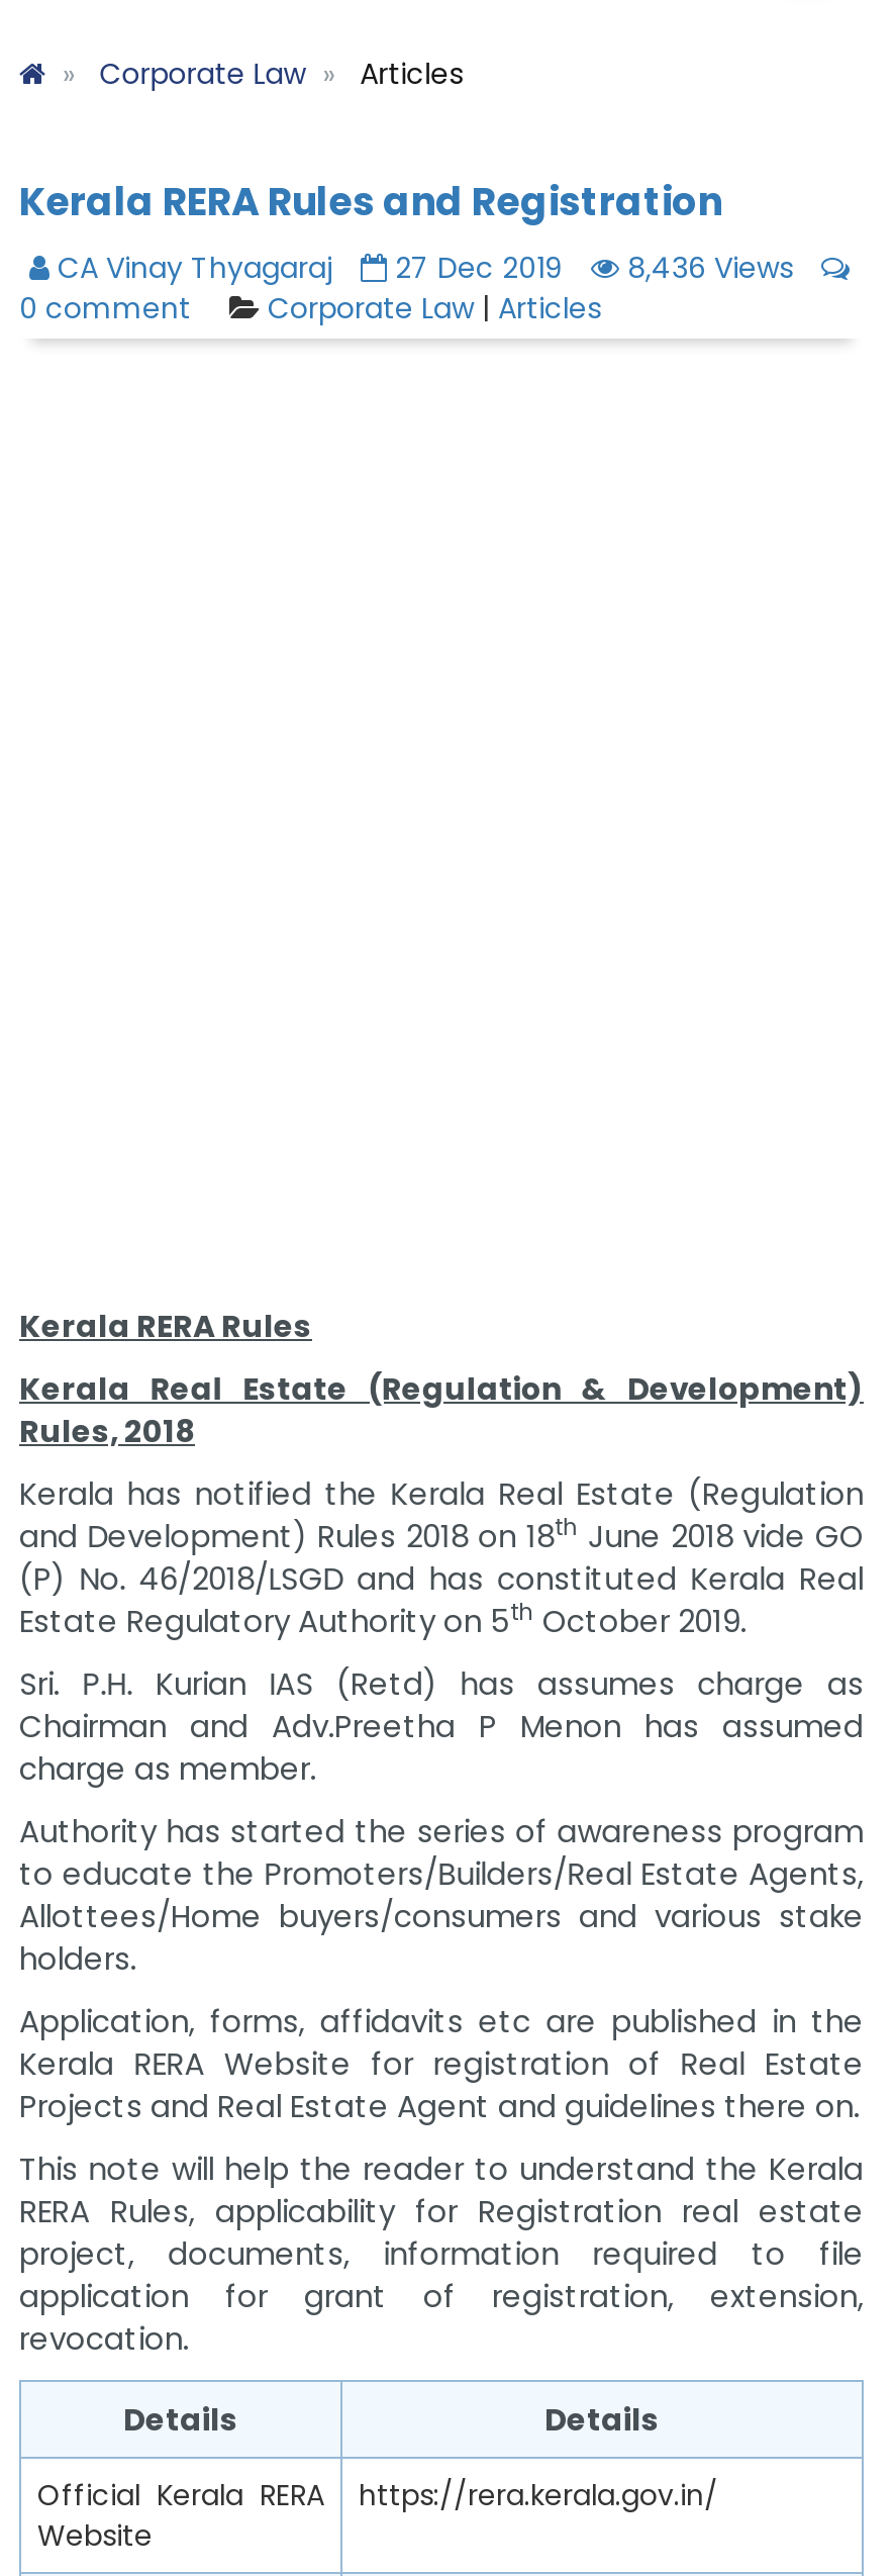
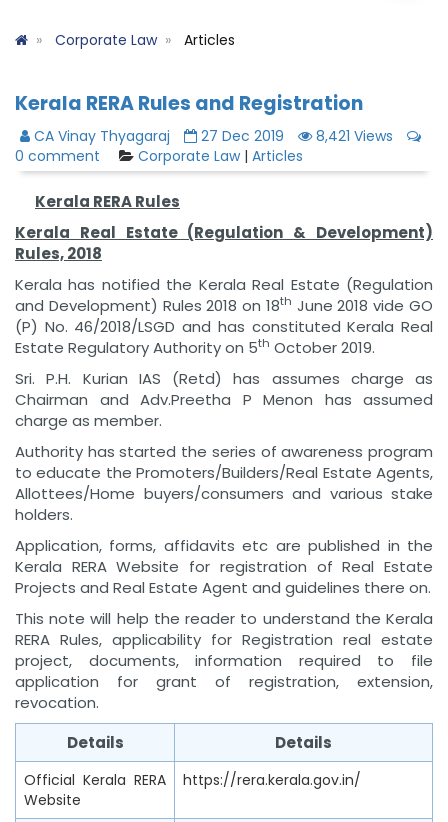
[49,248,793,288] CA Vinay Thyagaraj 27 Dec 2019 8,436 Views -> [30,126,393,146] CA Vinay Thyagaraj 27 Dec 2019 8,421 Views

